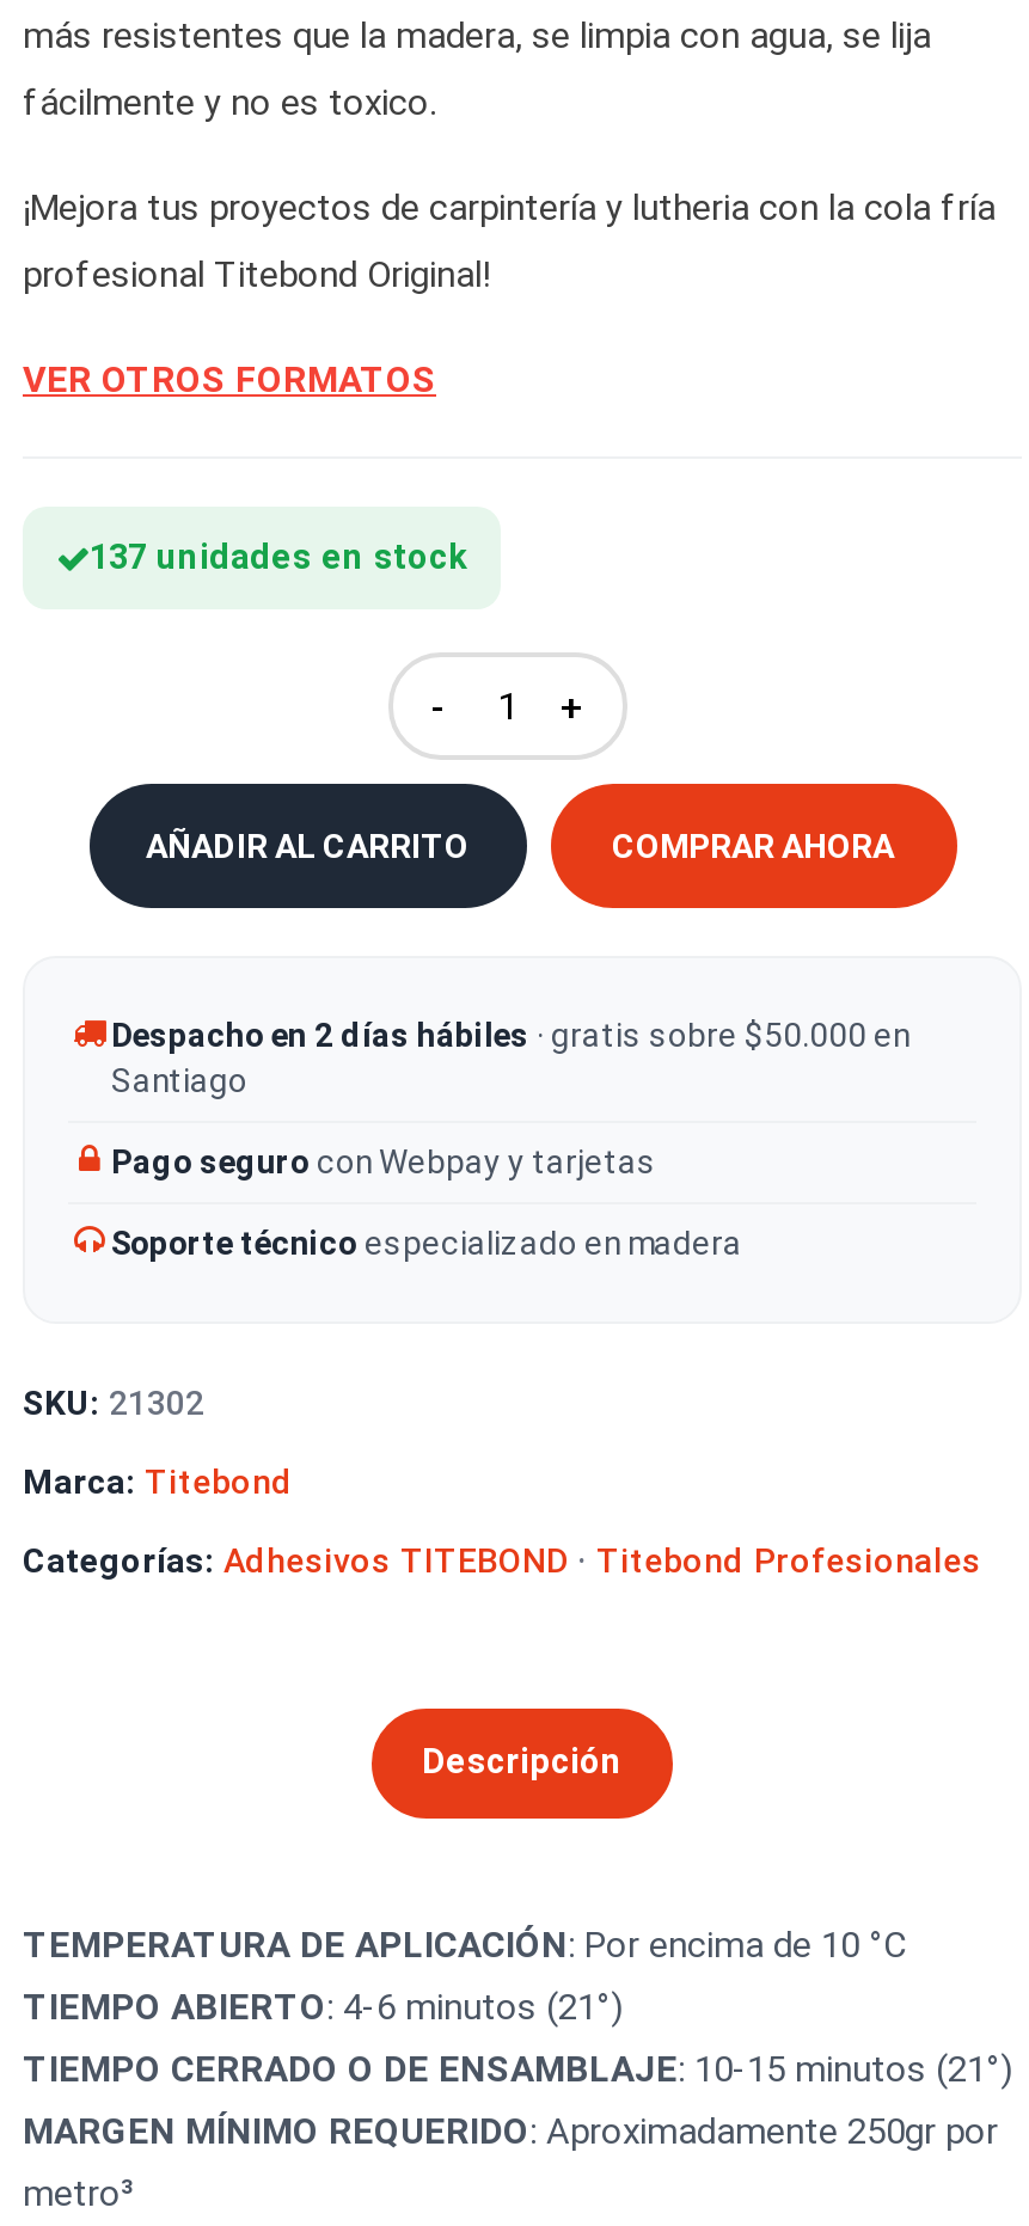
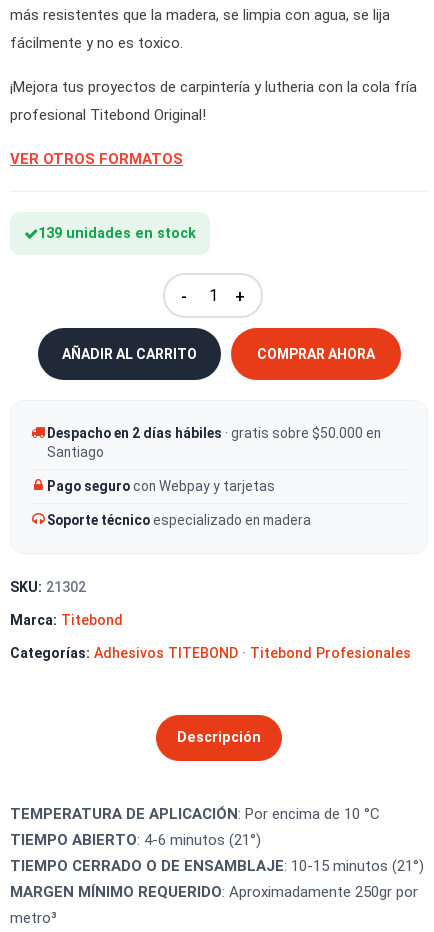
[90,538,467,578] 137 unidades en stock -> [38,225,196,242] 139 unidades en stock

